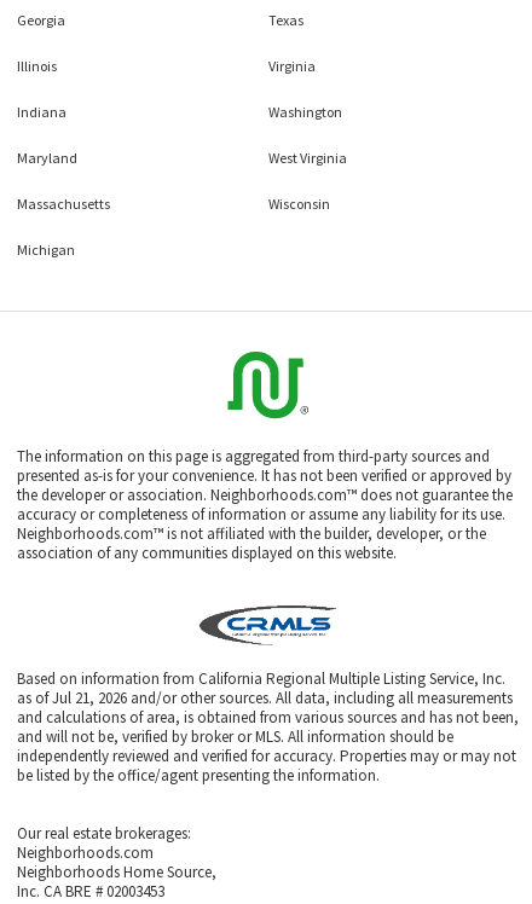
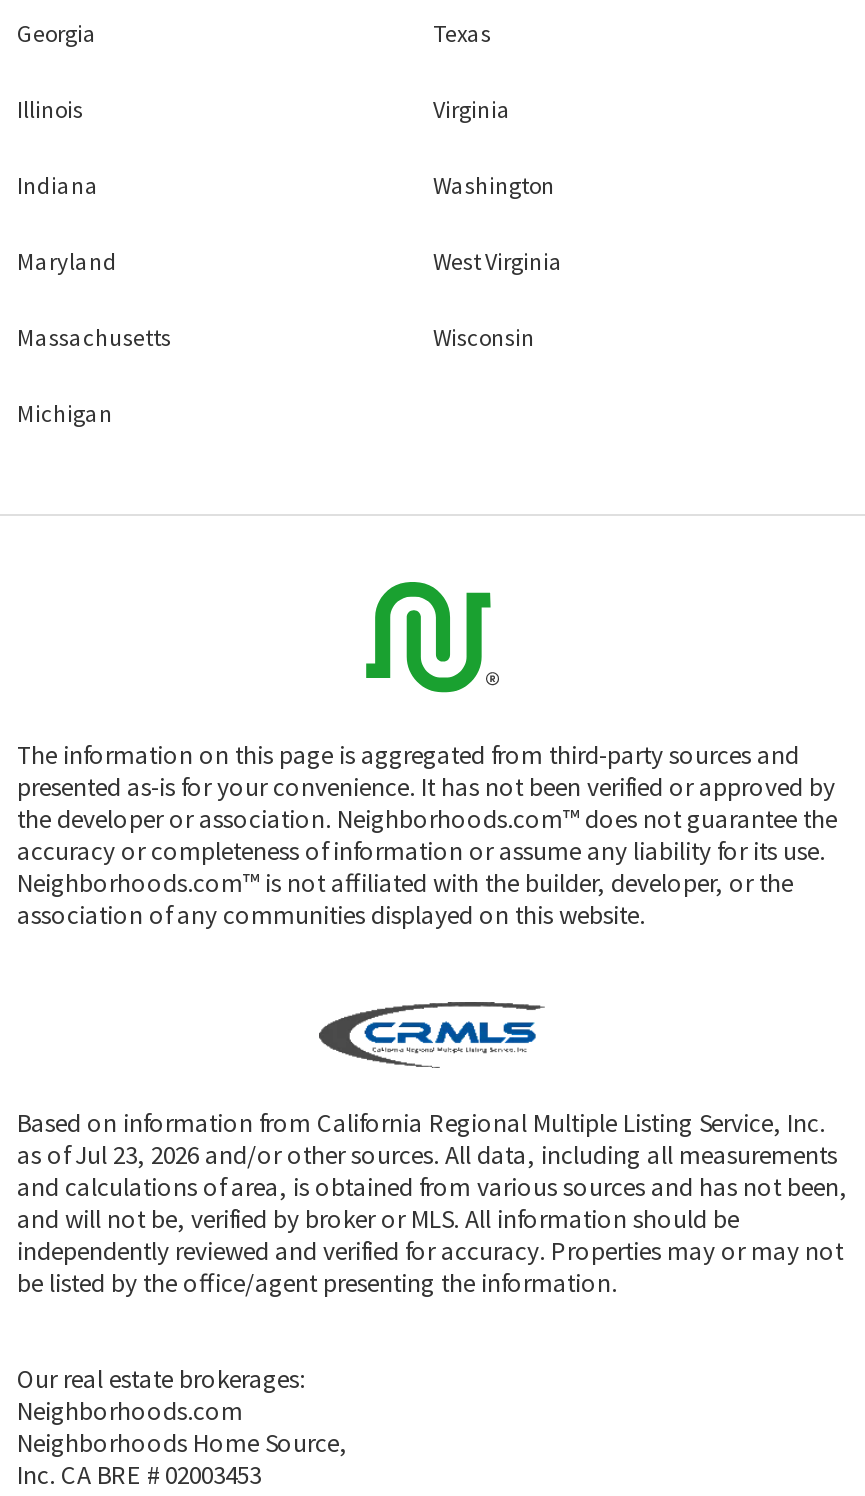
[17,687,513,708] as of Jul 21, 2026 and/or other sources. All data, including all measurements -> [17,1137,837,1171] as of Jul 23, 2026 and/or other sources. All data, including all measurements

